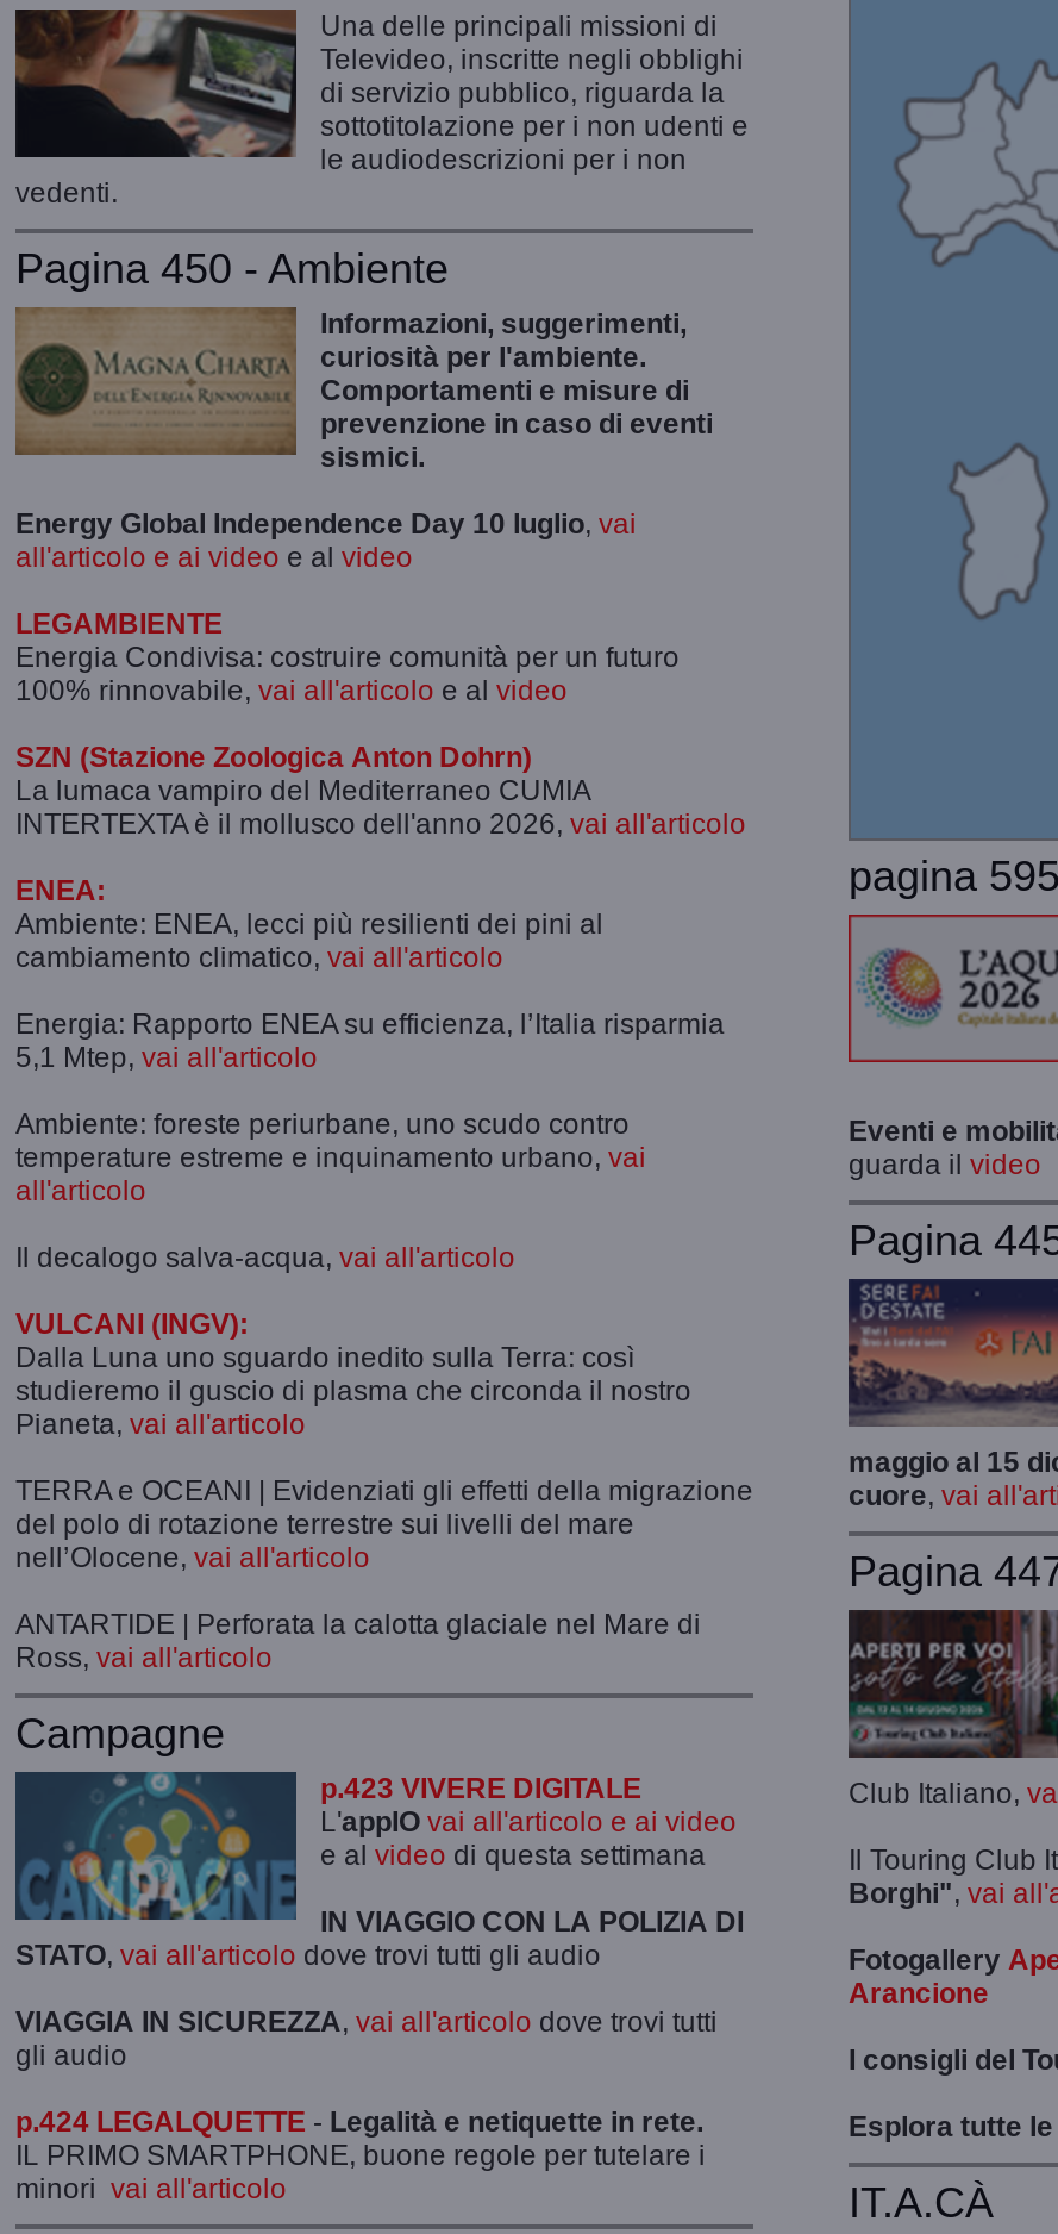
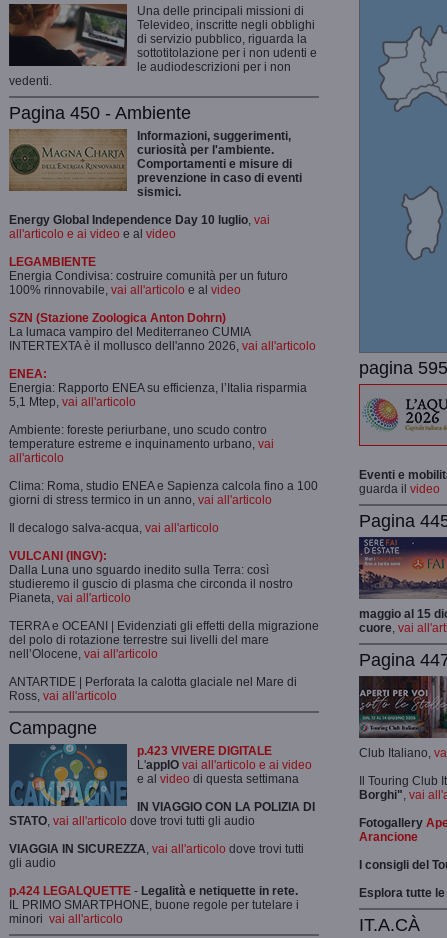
[15,907,603,974] Ambiente: ENEA, lecci più resilienti dei pini al | cambiamento climatico, vai all'articolo -> none
moved [15,1007,725,1208] -> [9,381,307,465]: Energia: Rapporto ENEA su efficienza, l’Italia risparmia | 5,1 Mtep, vai all'articolo | Ambiente: foreste periurbane, uno scudo contro | temperature estreme e inquinamento urbano, vai | all'articolo
none -> [9,479,318,507] Clima: Roma, studio ENEA e Sapienza calcola fino a 100 | giorni di stress termico in un anno, vai all'articolo

